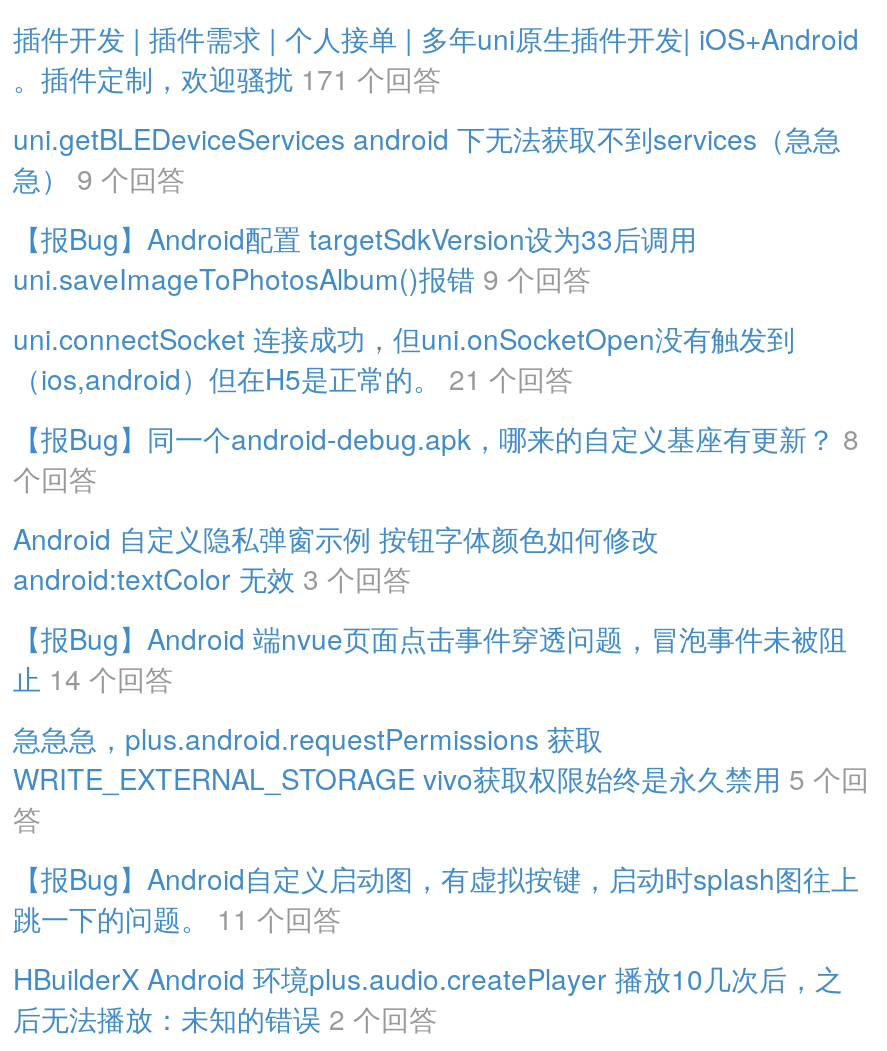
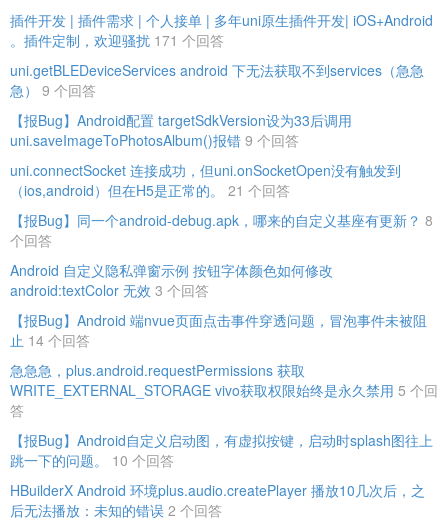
[13,898,341,938] 跳一下的问题。 11 个回答 -> [10,450,174,470] 跳一下的问题。 10 个回答

